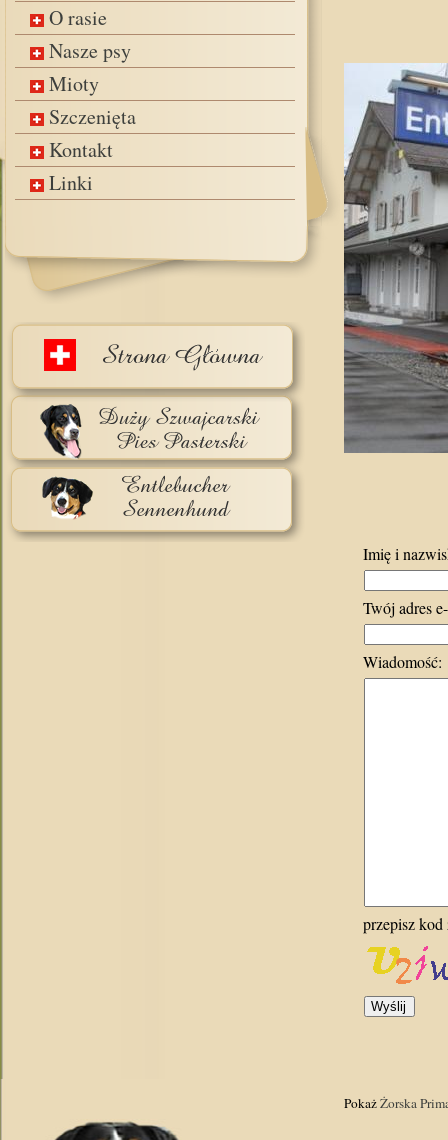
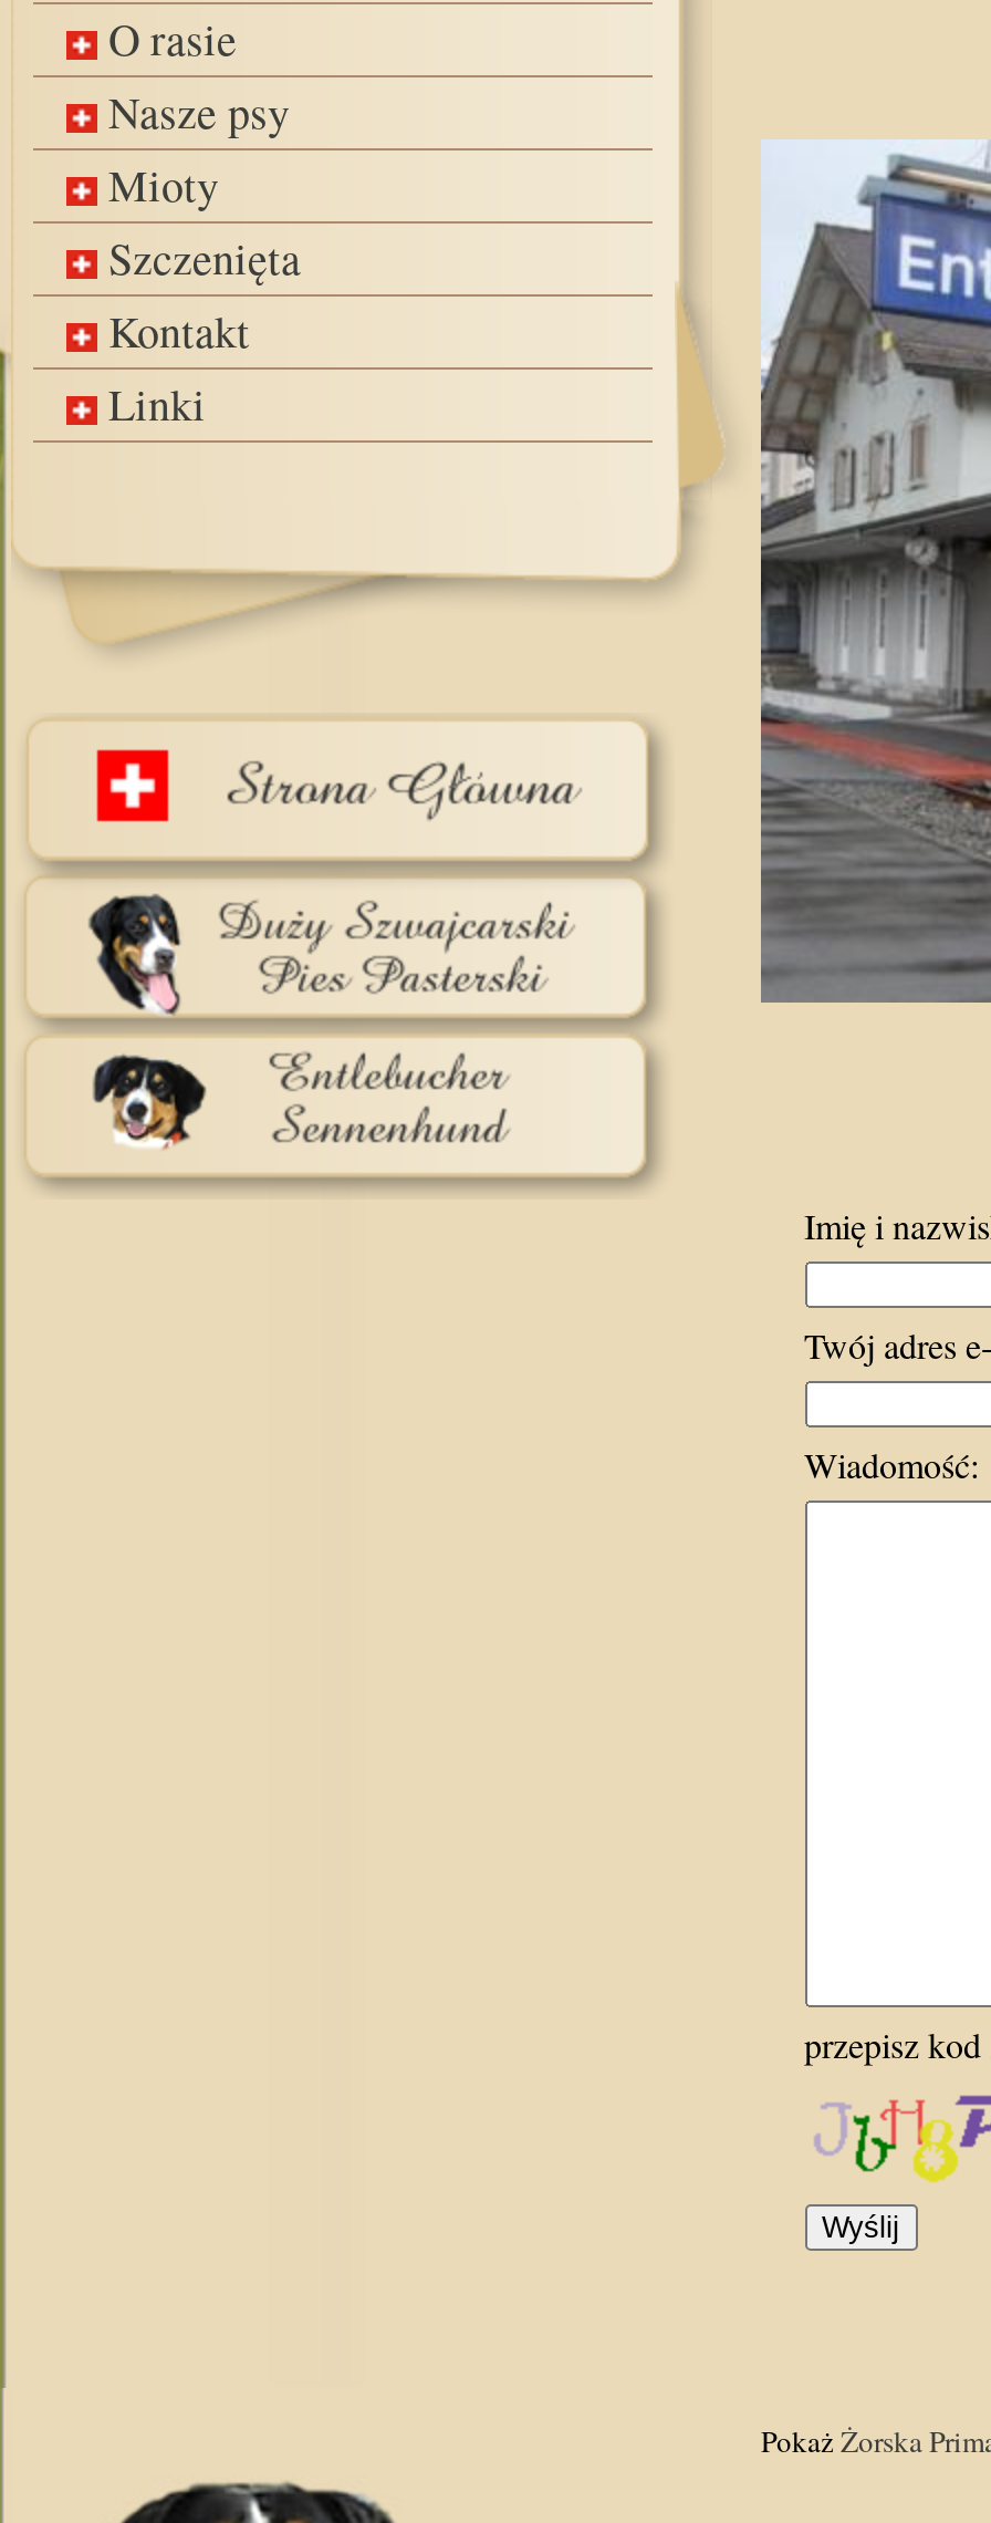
[367,945,445,986] [image] -> [814,2094,984,2184] [image]

